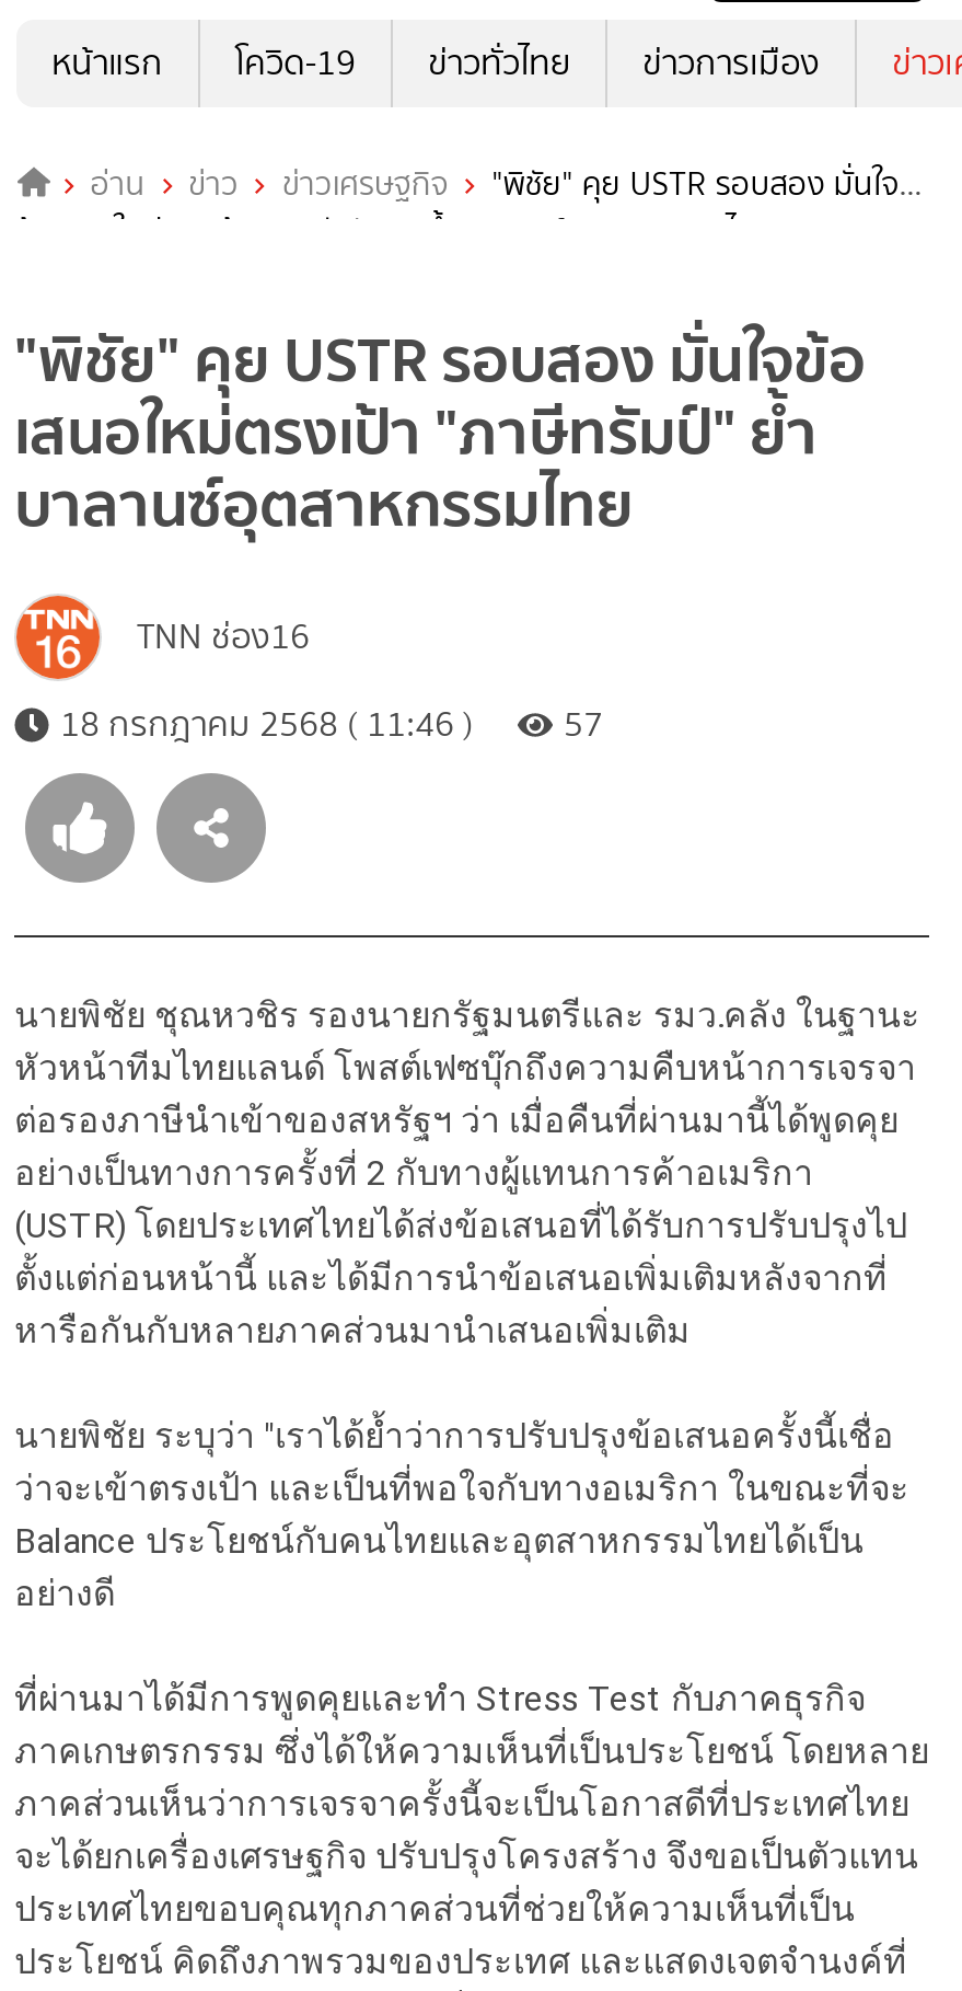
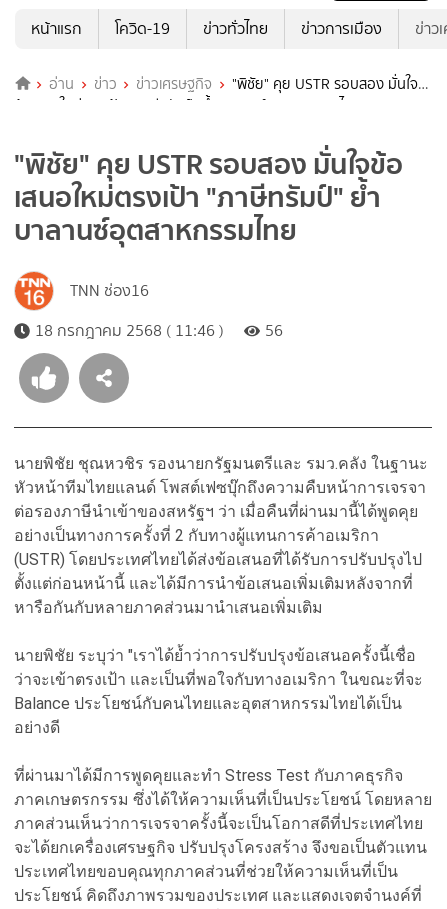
[60,698,603,749] 18 กรกฎาคม 2568 ( 11:46 ) 57 -> [35,319,283,342] 18 กรกฎาคม 2568 ( 11:46 ) 56

